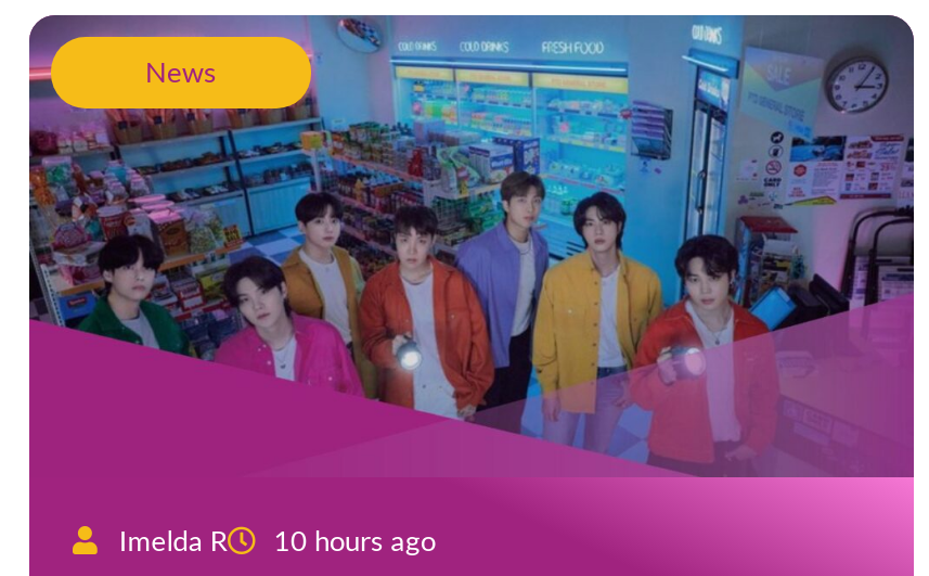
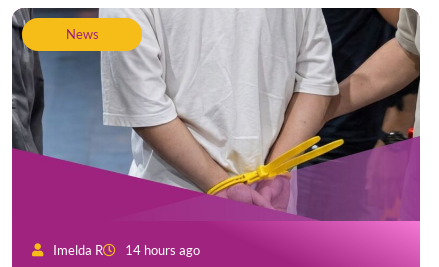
[27,13,916,558] [image] | Imelda R 10 hours ago -> [11,7,421,258] [image] | Imelda R 14 hours ago

